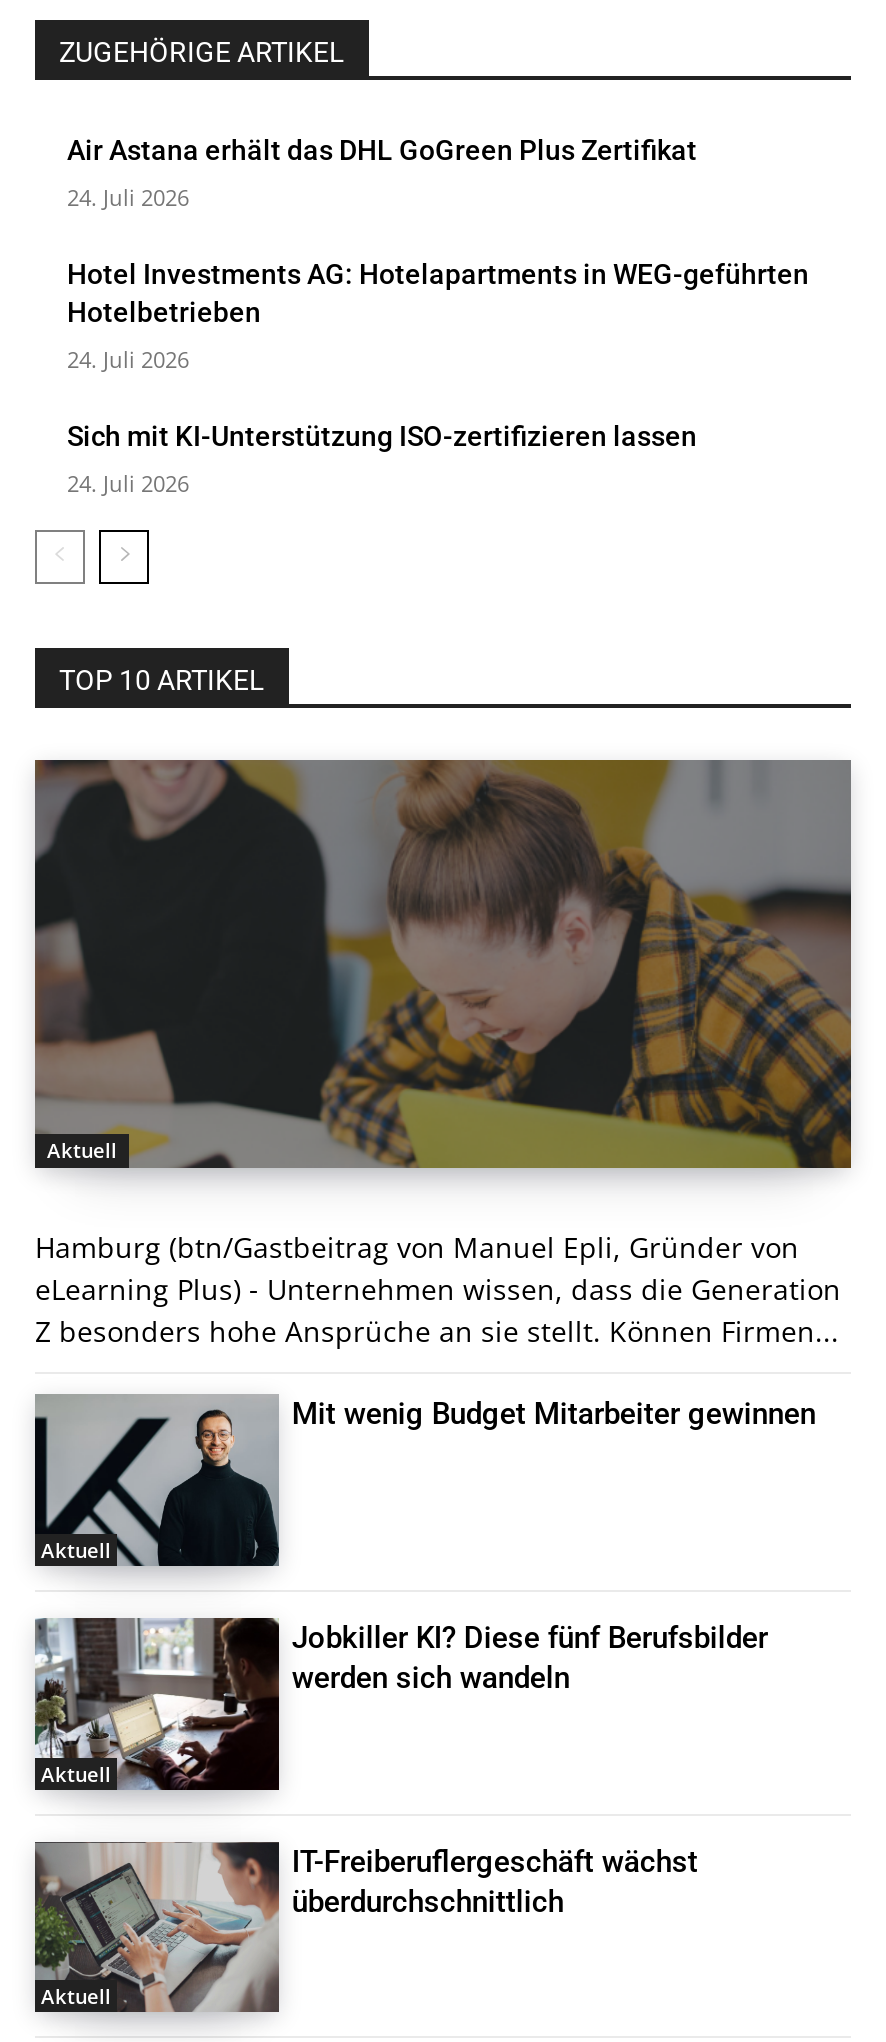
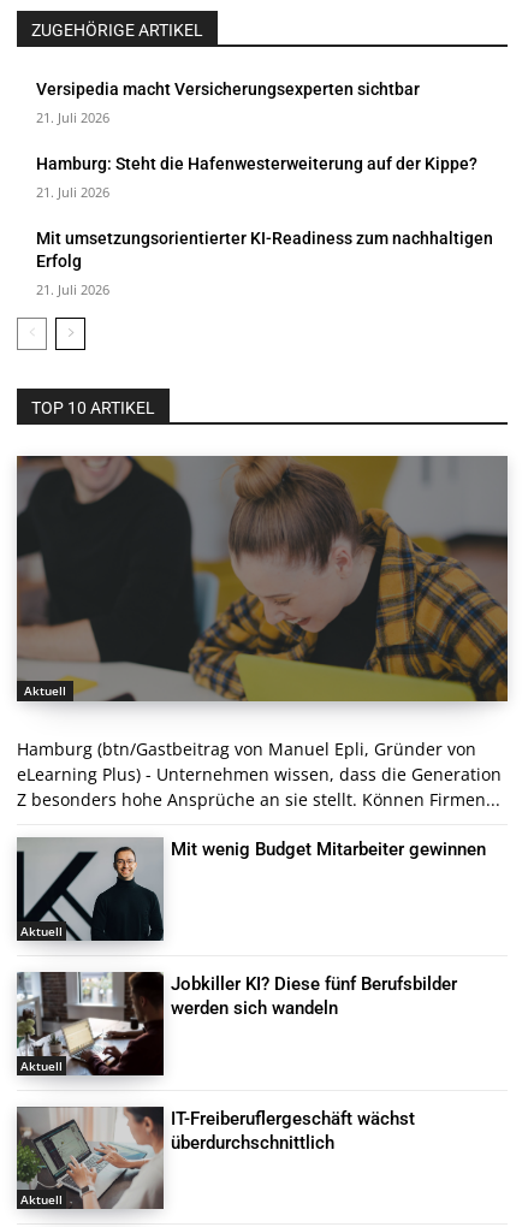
[67,134,697,166] Air Astana erhält das DHL GoGreen Plus Zertifikat -> [36,80,420,99] Versipedia macht Versicherungsexperten sichtbar
[67,182,189,212] 24. Juli 2026 -> [36,109,109,127] 21. Juli 2026
[67,258,809,328] Hotel Investments AG: Hotelapartments in WEG-geführten | Hotelbetrieben -> [36,154,477,173] Hamburg: Steht die Hafenwesterweiterung auf der Kippe?
[67,344,189,374] 24. Juli 2026 -> [36,183,109,201] 21. Juli 2026
[67,420,697,452] Sich mit KI-Unterstützung ISO-zertifizieren lassen -> [36,229,493,271] Mit umsetzungsorientierter KI-Readiness zum nachhaltigen | Erfolg
[67,468,189,498] 24. Juli 2026 -> [36,281,109,299] 21. Juli 2026

